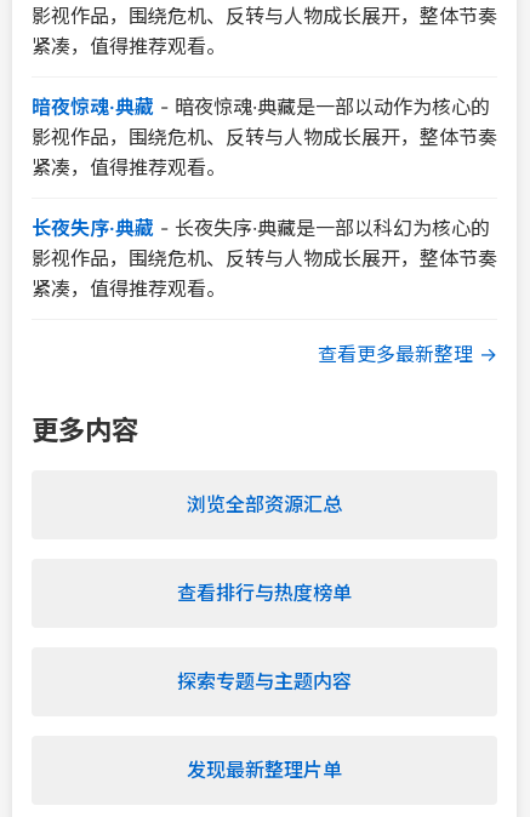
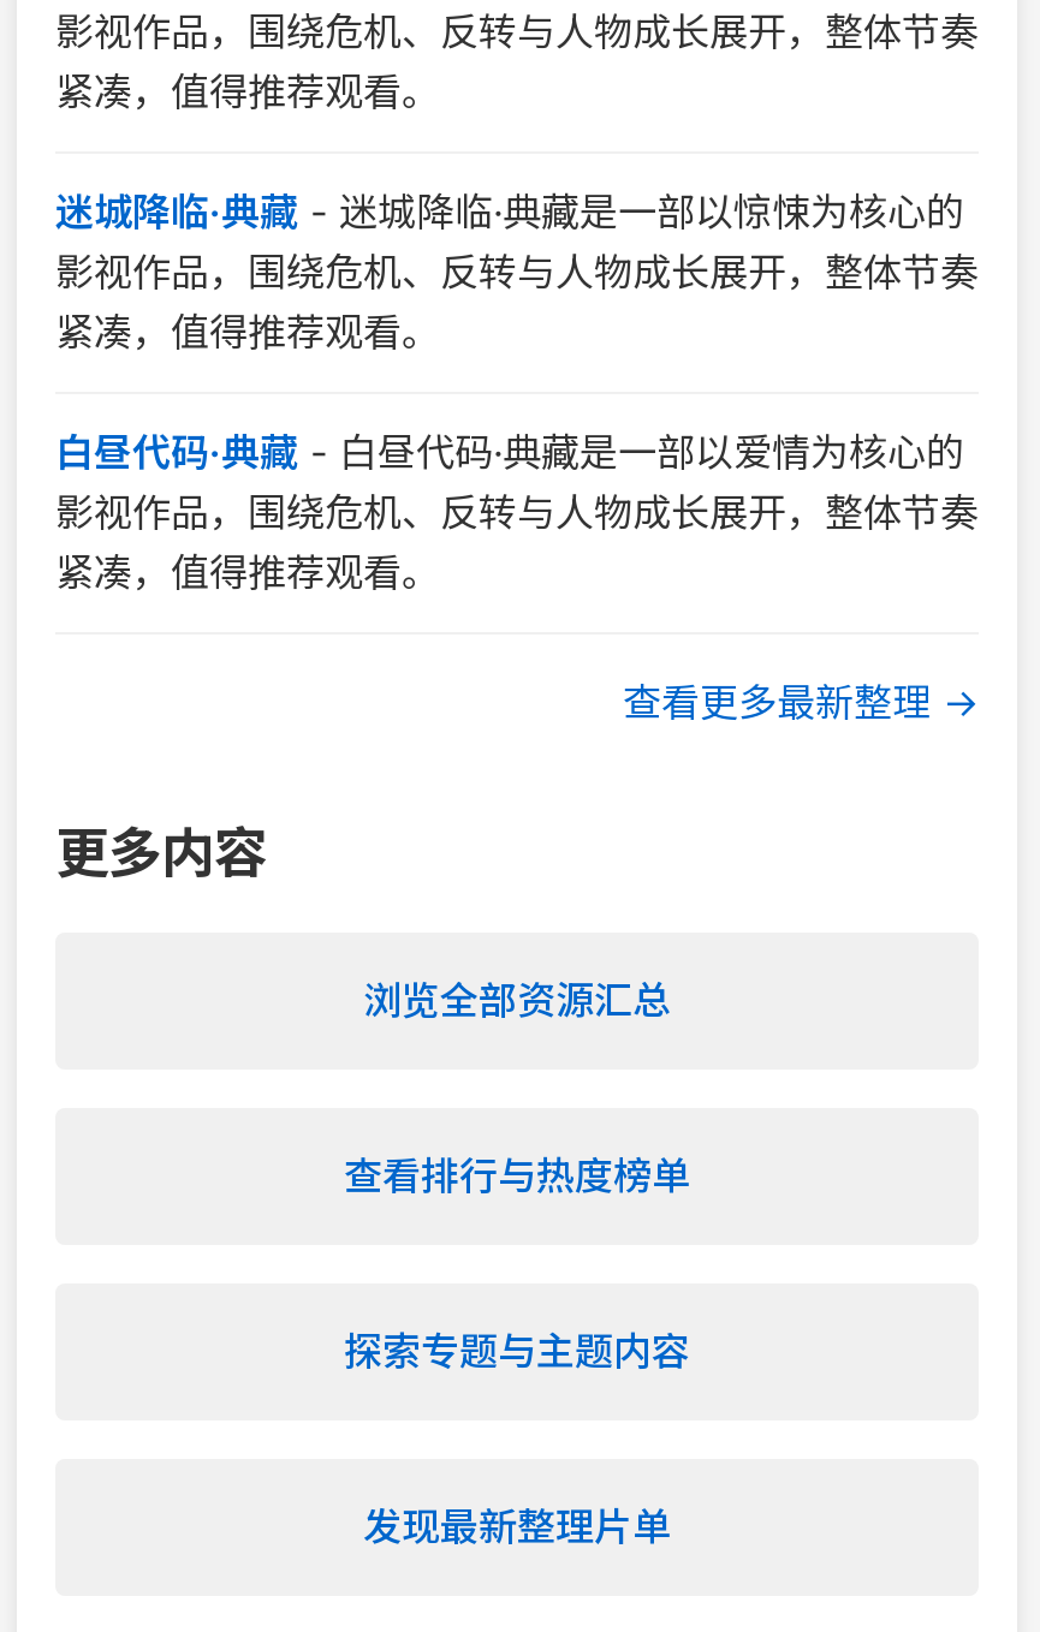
[32,95,490,119] 暗夜惊魂·典藏-暗夜惊魂·典藏是一部以动作为核心的 -> [55,187,964,236] 迷城降临·典藏-迷城降临·典藏是一部以惊悚为核心的
[32,216,490,240] 长夜失序·典藏-长夜失序·典藏是一部以科幻为核心的 -> [55,428,964,476] 白昼代码·典藏-白昼代码·典藏是一部以爱情为核心的

